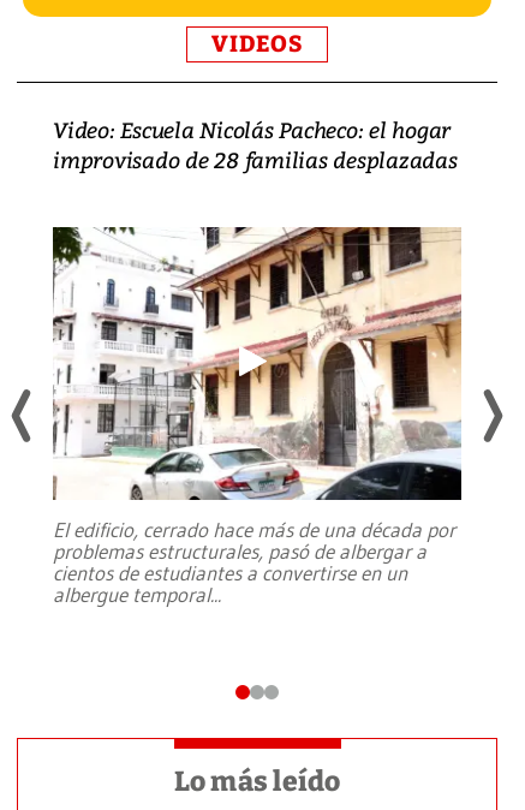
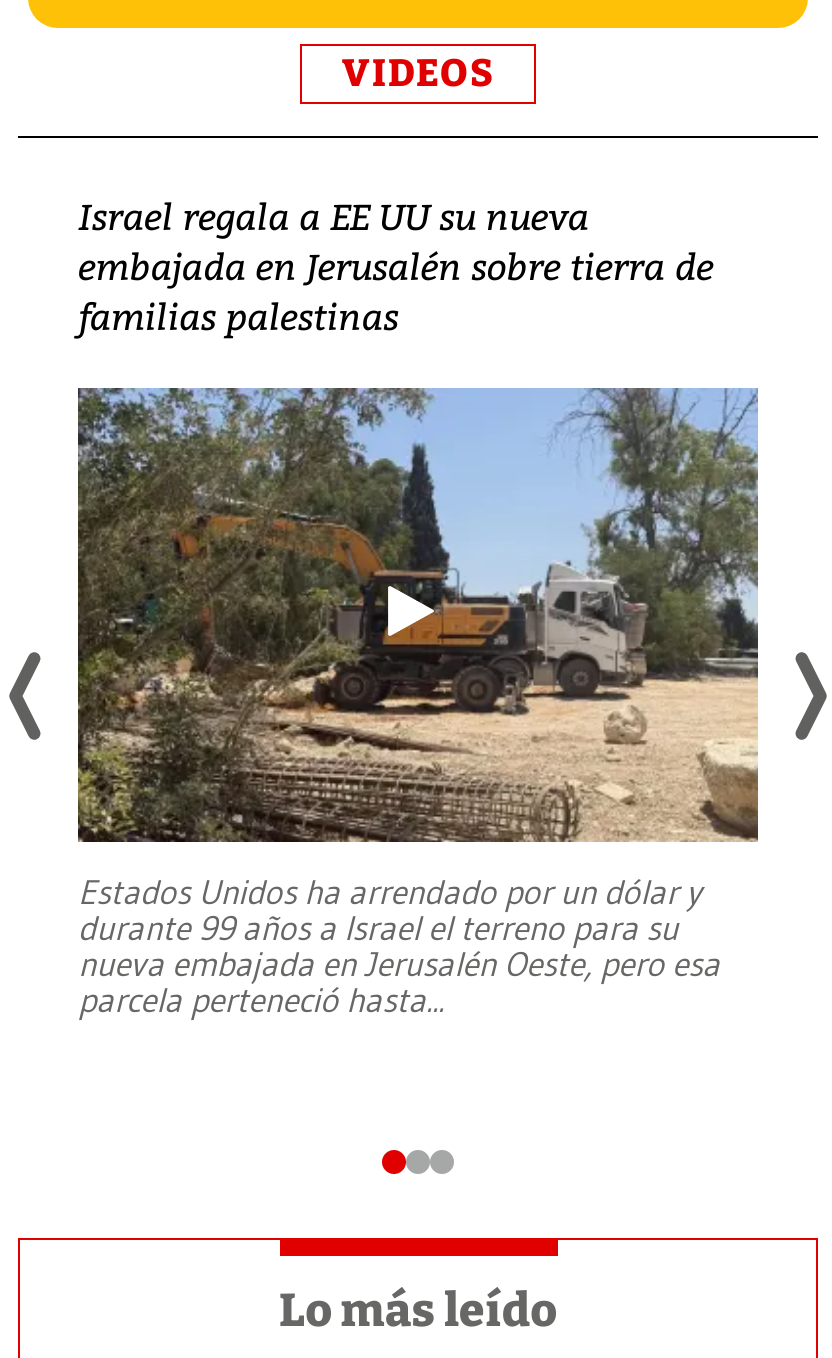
[53,115,457,175] Video: Escuela Nicolás Pacheco: el hogar | improvisado de 28 familias desplazadas -> [78,191,714,341] Israel regala a EE UU su nueva | embajada en Jerusalén sobre tierra de | familias palestinas
[53,226,463,607] [image] | El edificio, cerrado hace más de una década por | problemas estructurales, pasó de albergar a | cientos de estudiantes a convertirse en un | albergue temporal... -> [76,386,760,1020] [image] | Estados Unidos ha arrendado por un dólar y | durante 99 años a Israel el terreno para su | nueva embajada en Jerusalén Oeste, pero esa | parcela perteneció hasta...

